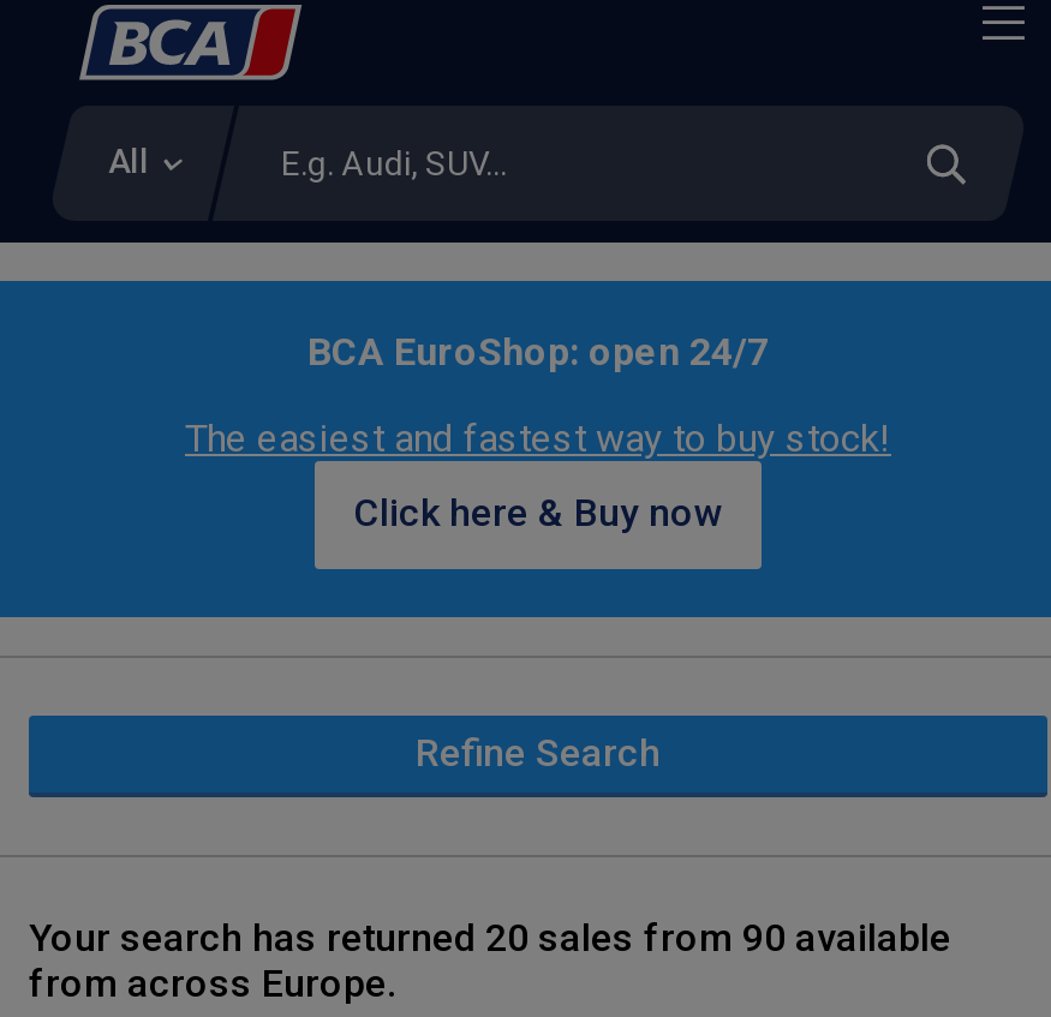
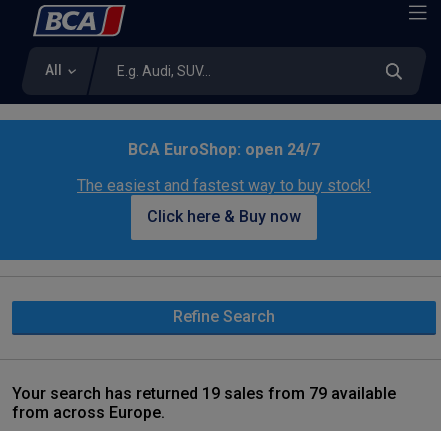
[29,915,951,961] Your search has returned 20 sales from 90 available -> [12,384,396,403] Your search has returned 19 sales from 79 available

